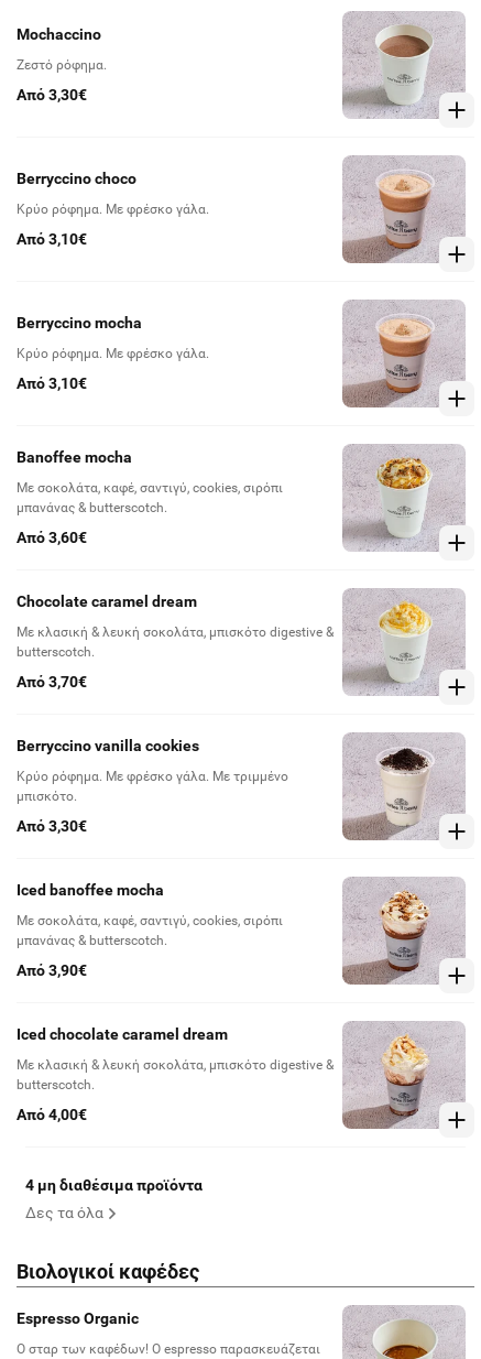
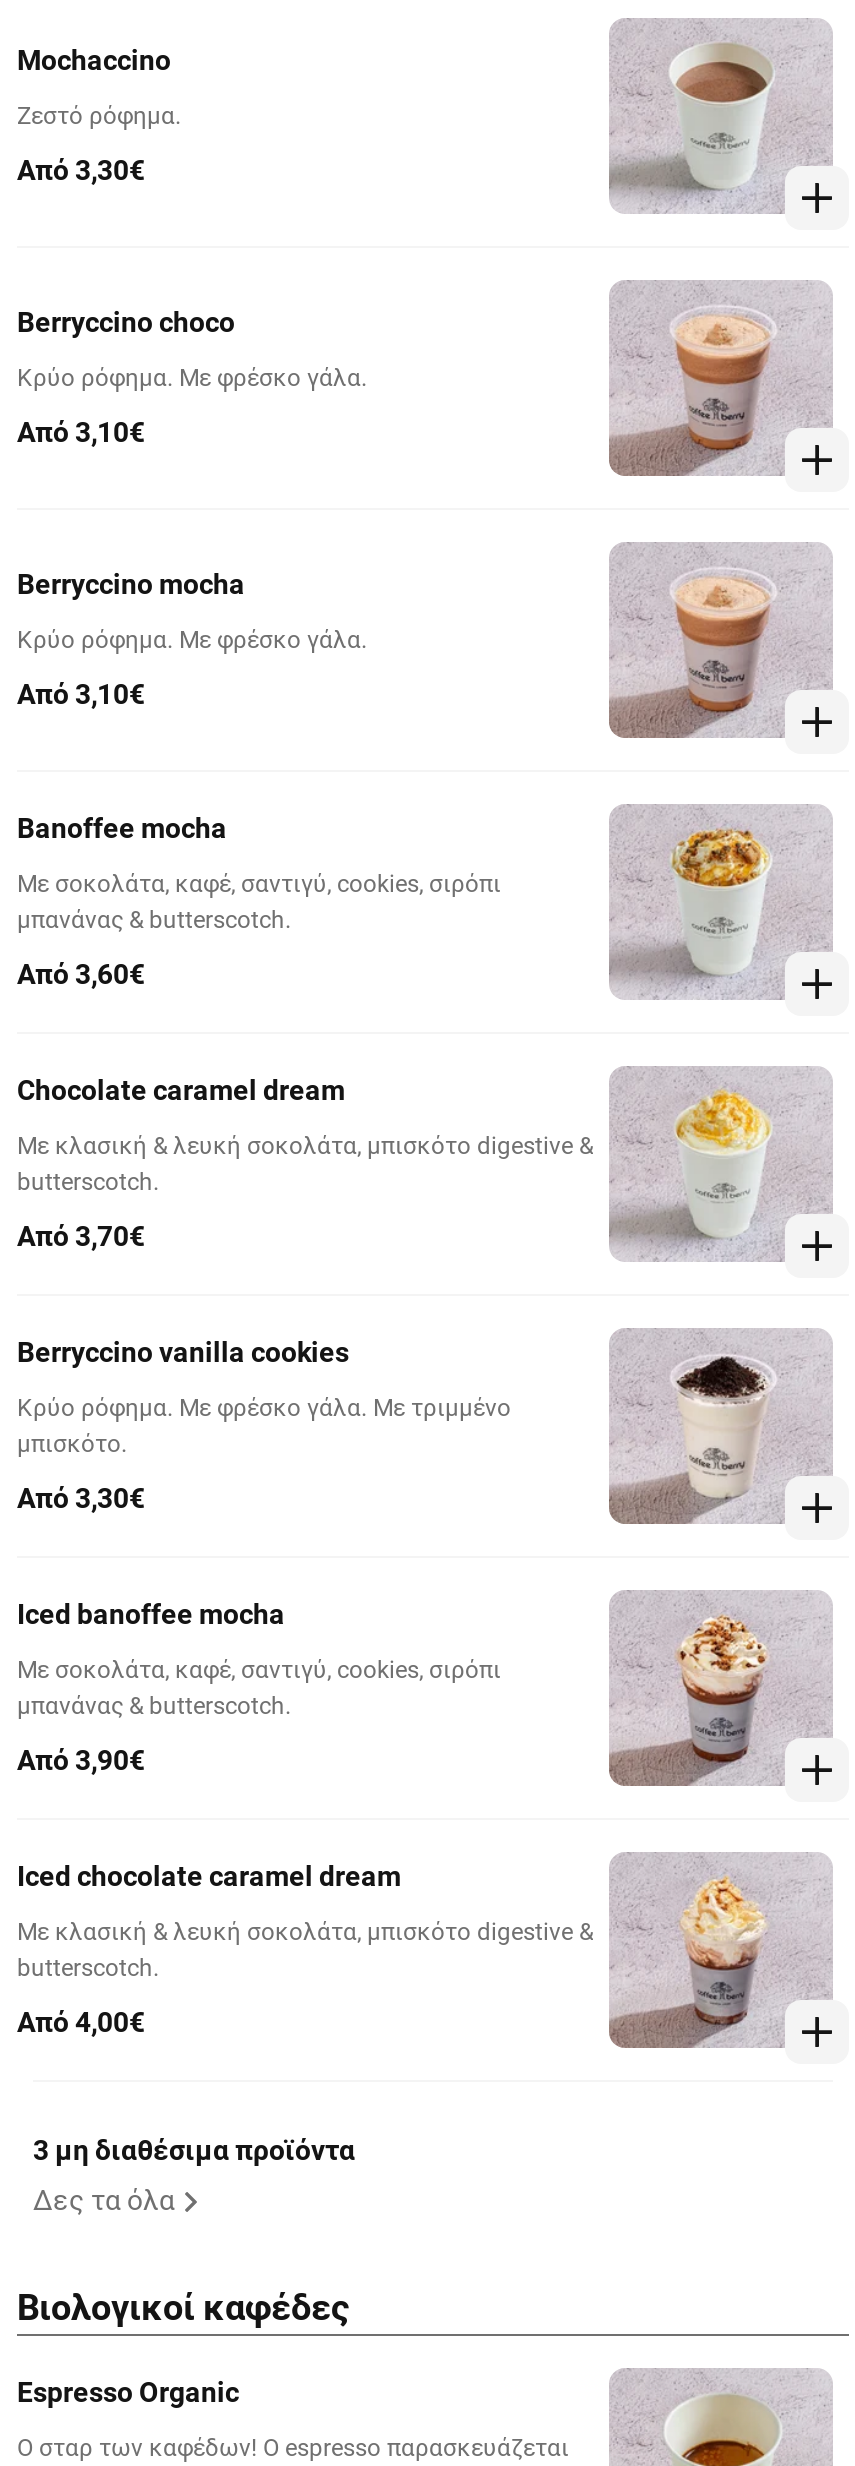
[25,1176,203,1194] 4 μη διαθέσιμα προϊόντα -> [33,2134,355,2166] 3 μη διαθέσιμα προϊόντα

